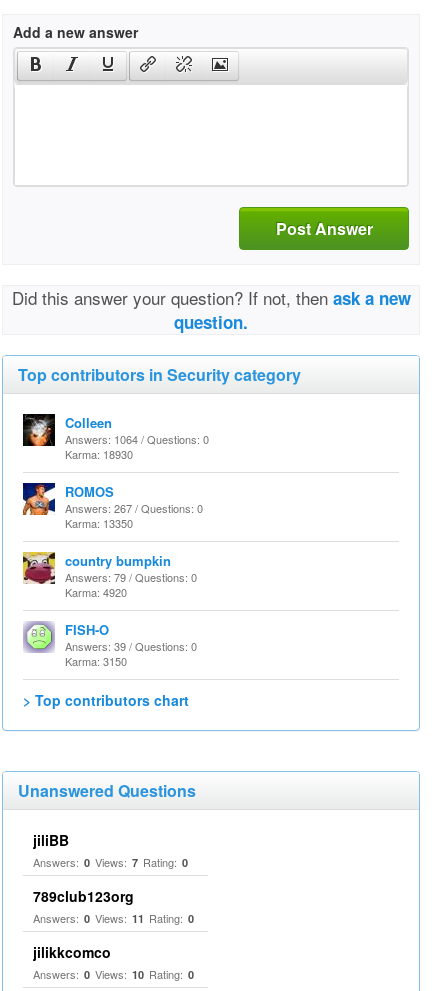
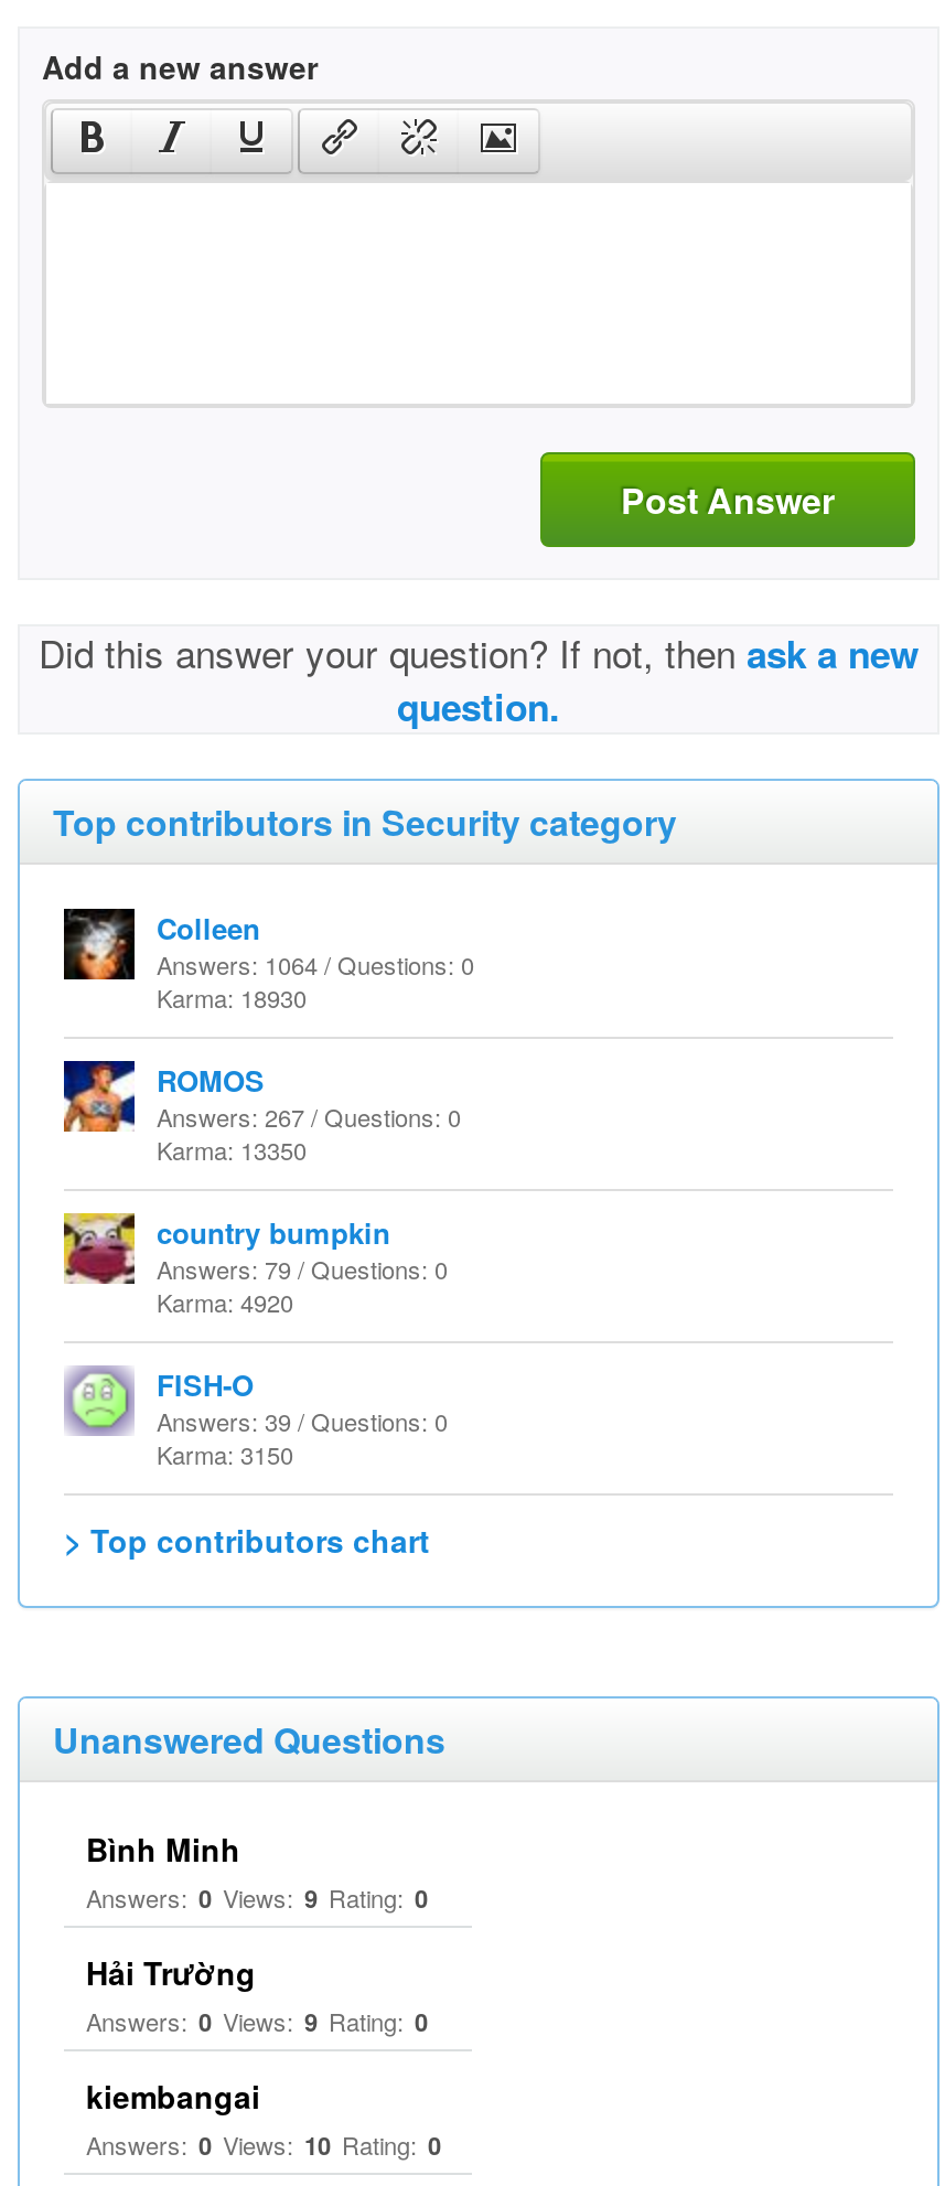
[33,830,188,870] jiliBB | Answers: 0 Views: 7 Rating: 0 -> [86,1826,428,1915] Bình Minh | Answers: 0 Views: 9 Rating: 0
[33,886,194,926] 789club123org | Answers: 0 Views: 11 Rating: 0 -> [86,1950,428,2038] Hải Trường | Answers: 0 Views: 9 Rating: 0
[33,942,111,962] jilikkcomco -> [86,2074,260,2118] kiembangai

